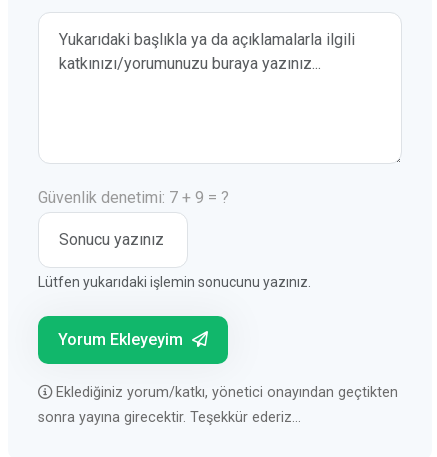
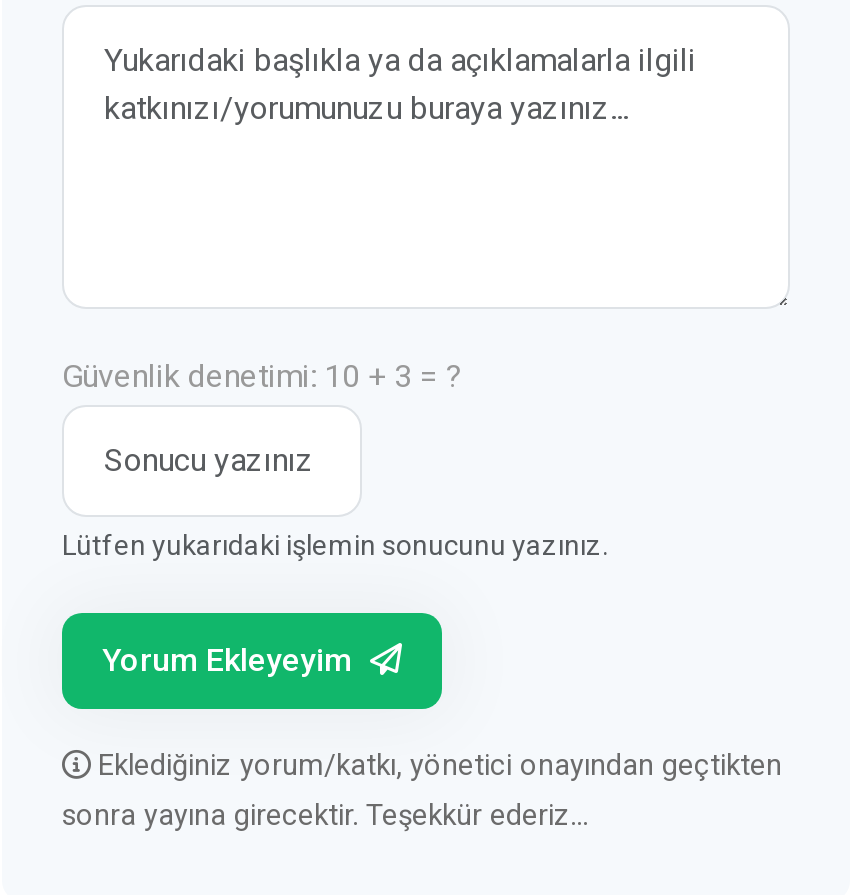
[38,188,229,207] Güvenlik denetimi: 7 + 9 = ? -> [62,357,462,395] Güvenlik denetimi: 10 + 3 = ?

